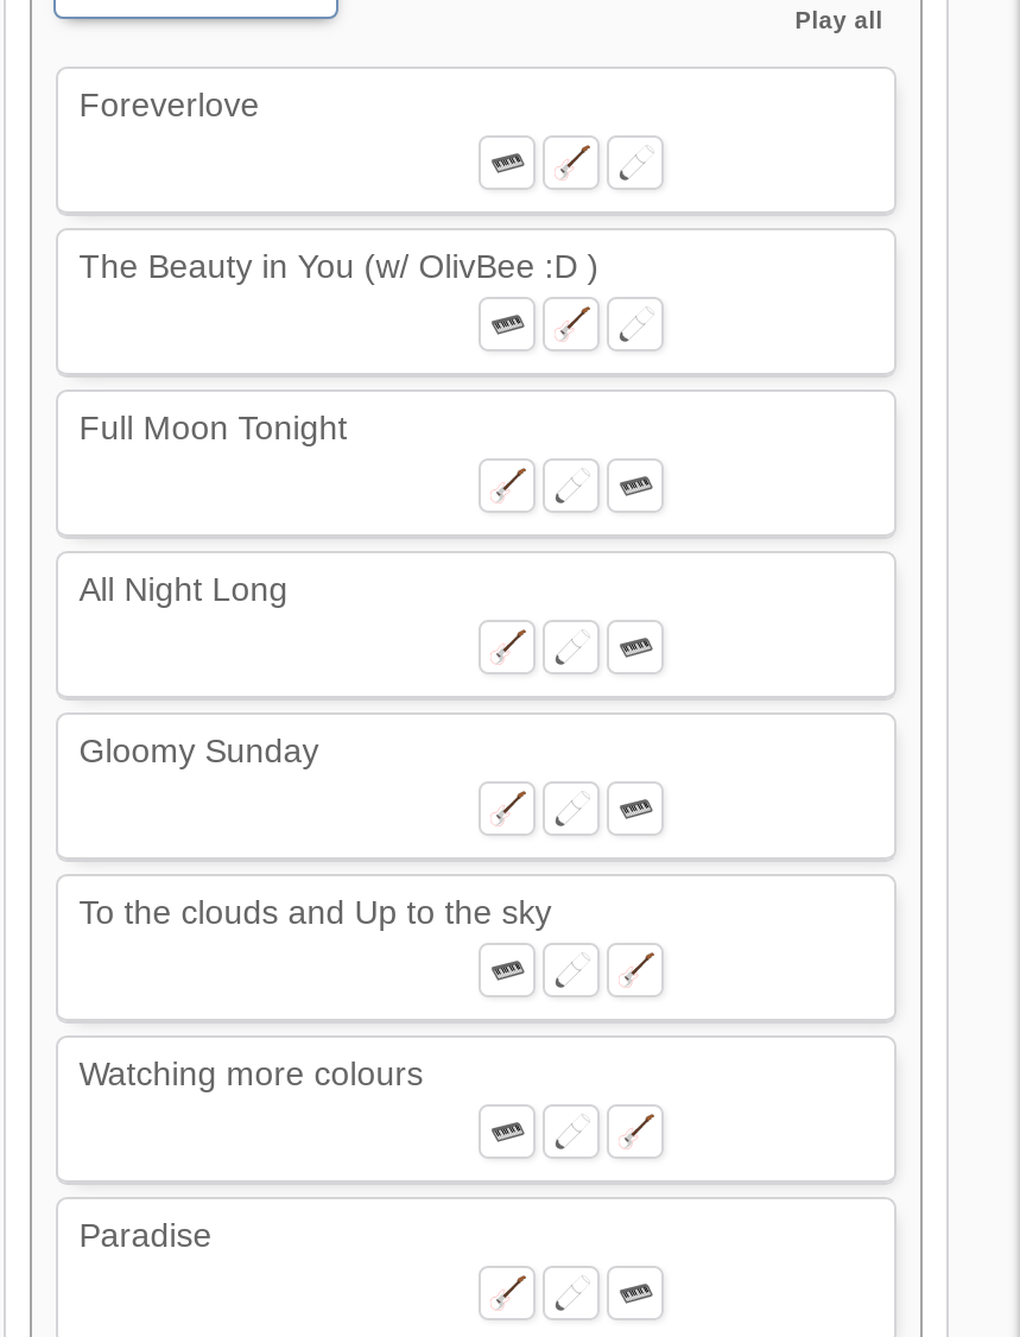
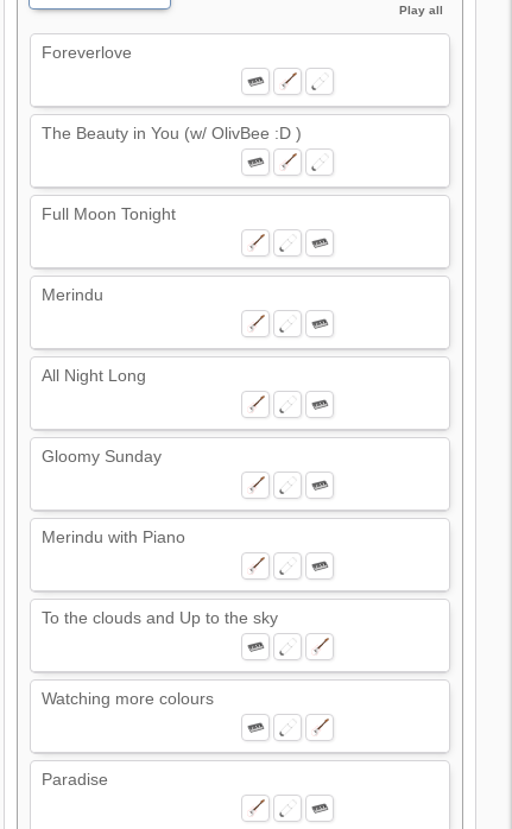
none -> [41,286,103,305] Merindu
none -> [41,528,185,547] Merindu with Piano

